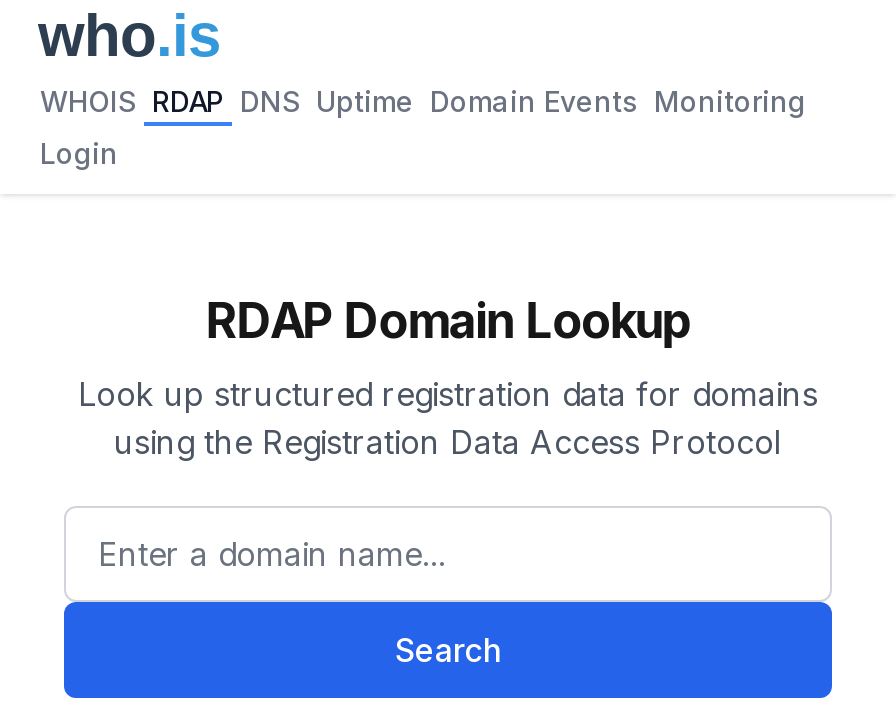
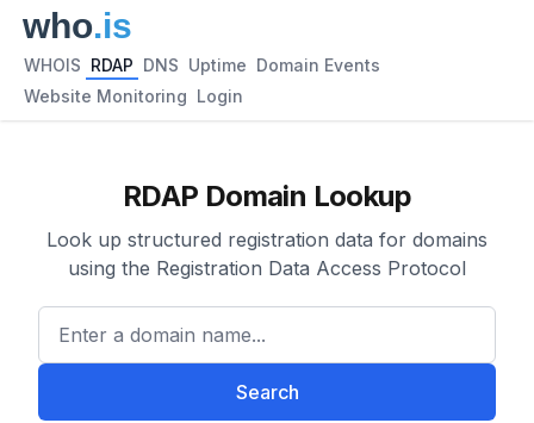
[40,84,806,118] WHOIS RDAP DNS Uptime Domain Events Monitoring -> [24,55,380,75] WHOIS RDAP DNS Uptime Domain Events
[40,136,118,170] Login -> [24,86,243,106] Website Monitoring Login

